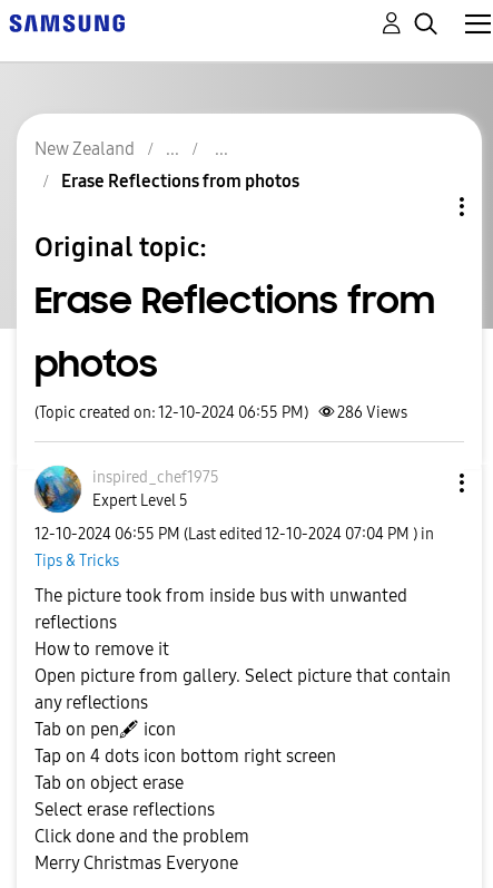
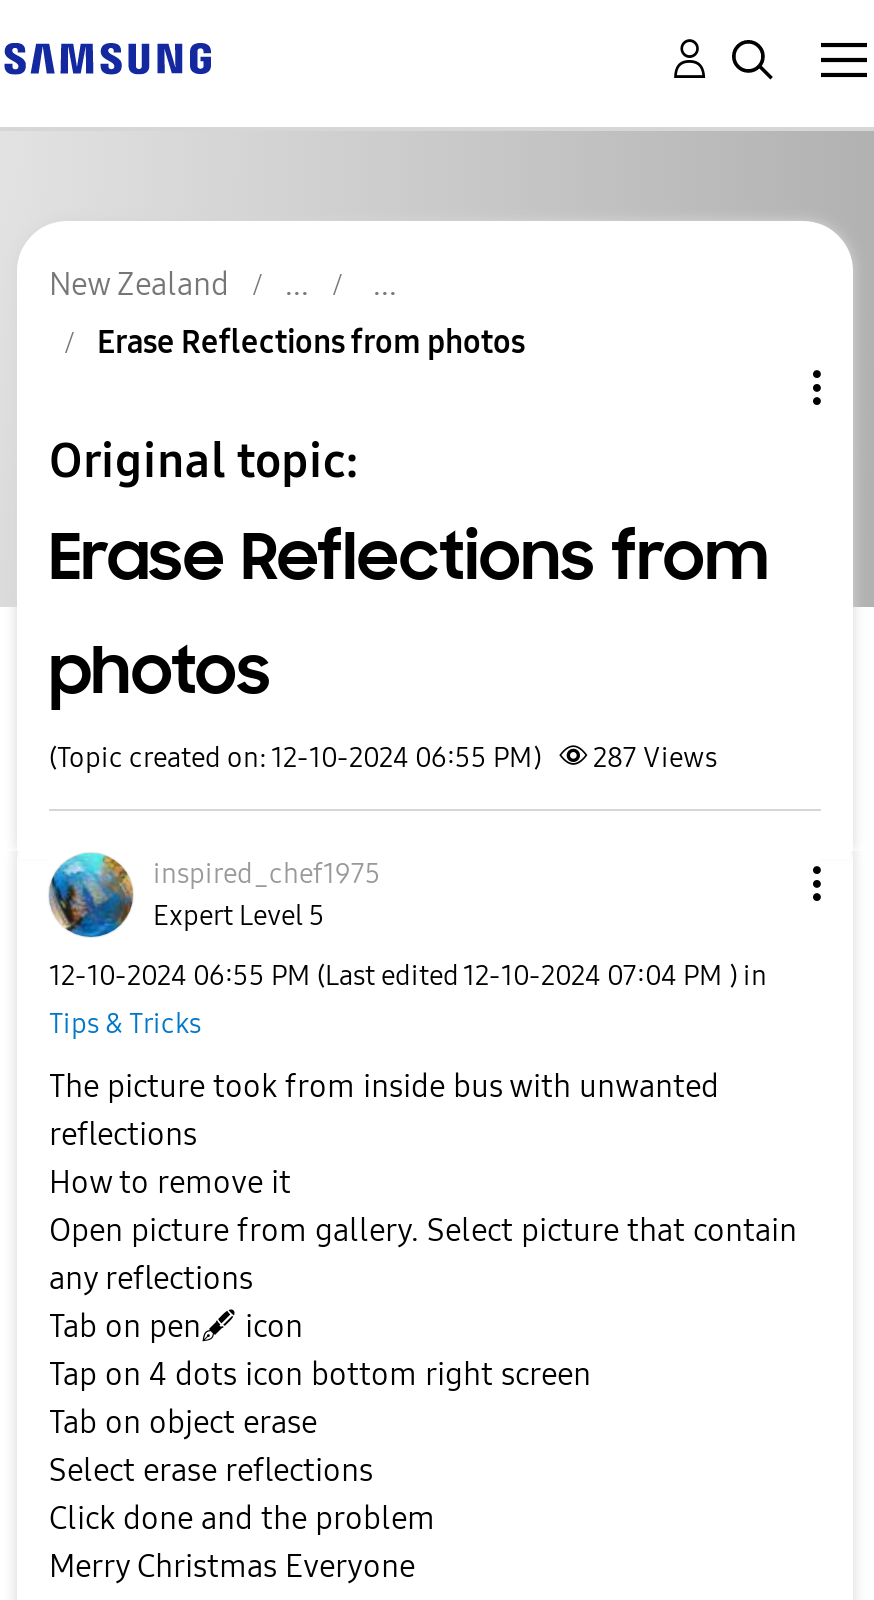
[34,403,407,422] (Topic created on: 12-10-2024 06:55 PM) 286 Views -> [49,741,717,775] (Topic created on: 12-10-2024 06:55 PM) 287 Views

